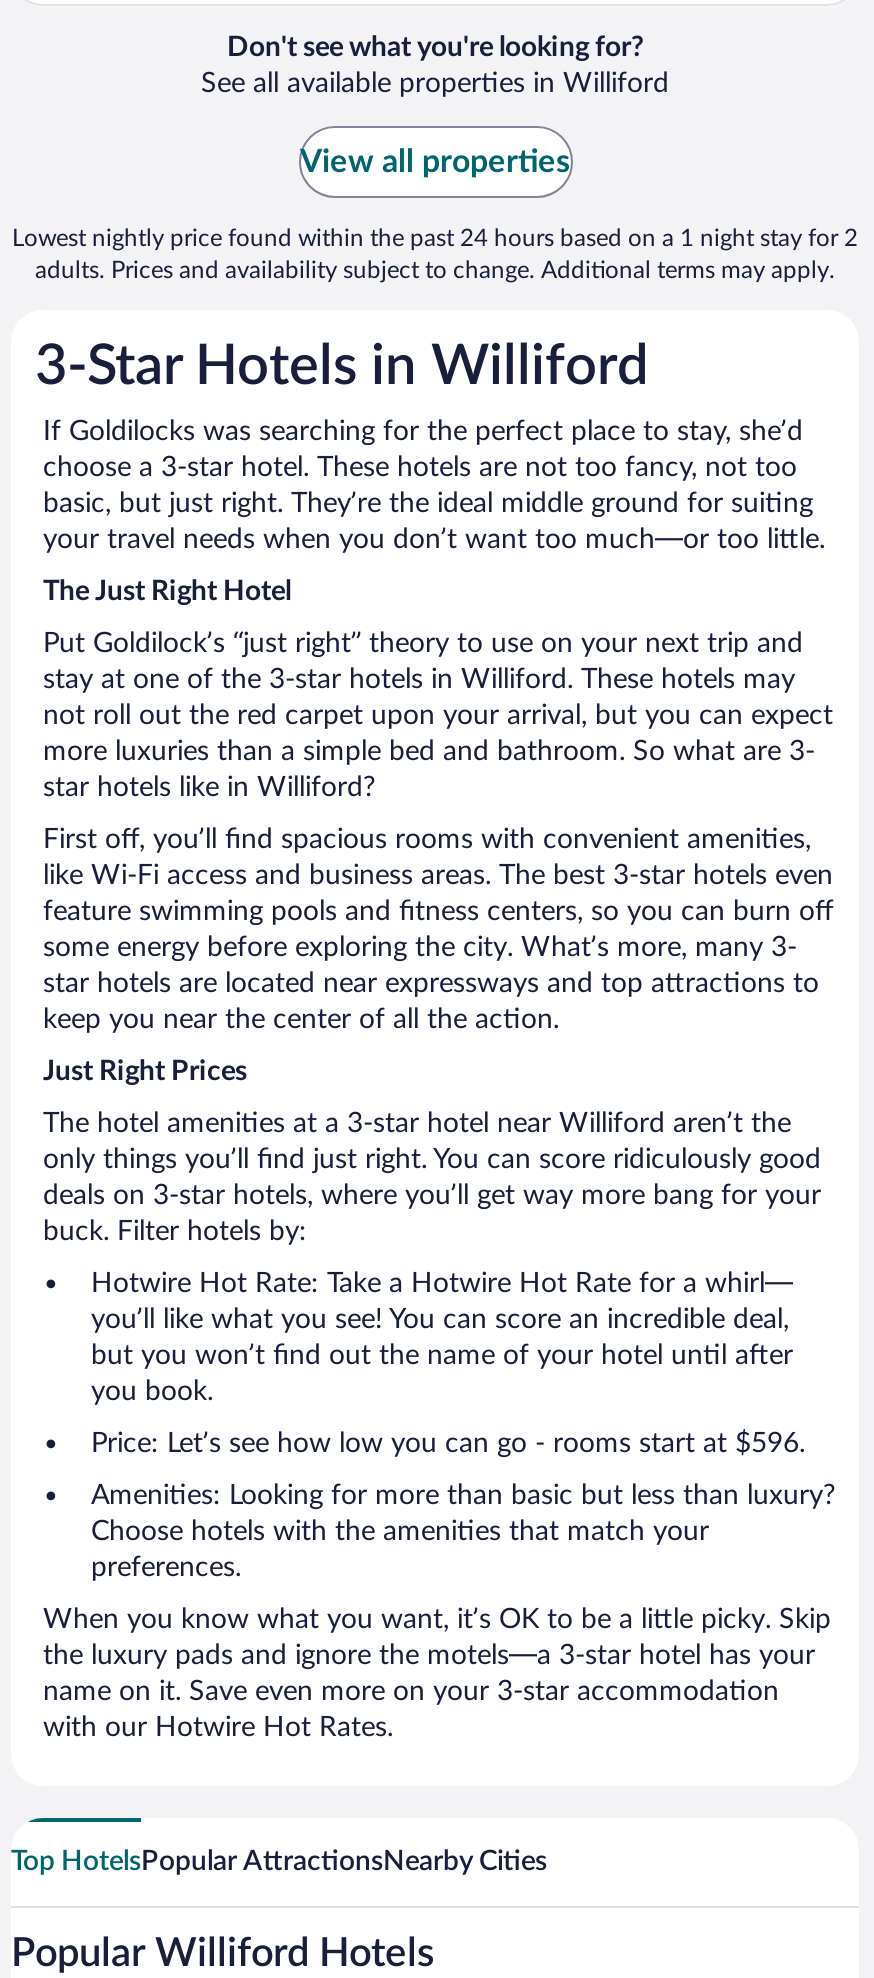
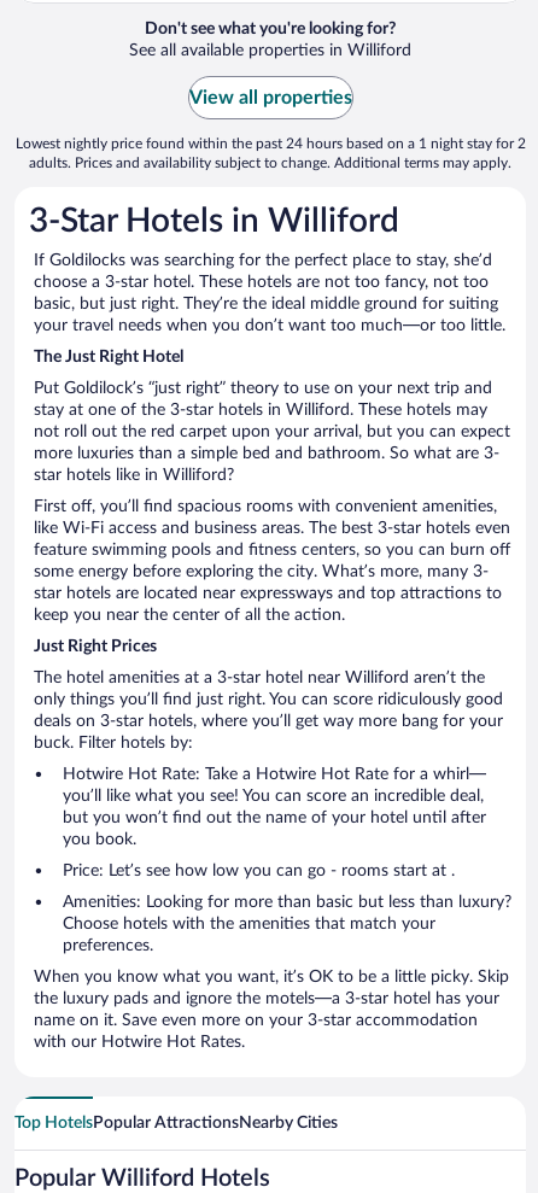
[91,1430,805,1458] Price: Let’s see how low you can go - rooms start at $596. -> [63,862,455,879] Price: Let’s see how low you can go - rooms start at .

